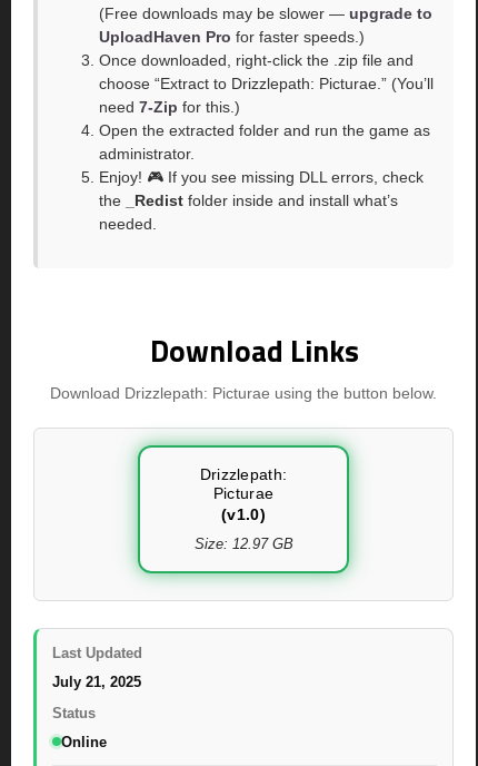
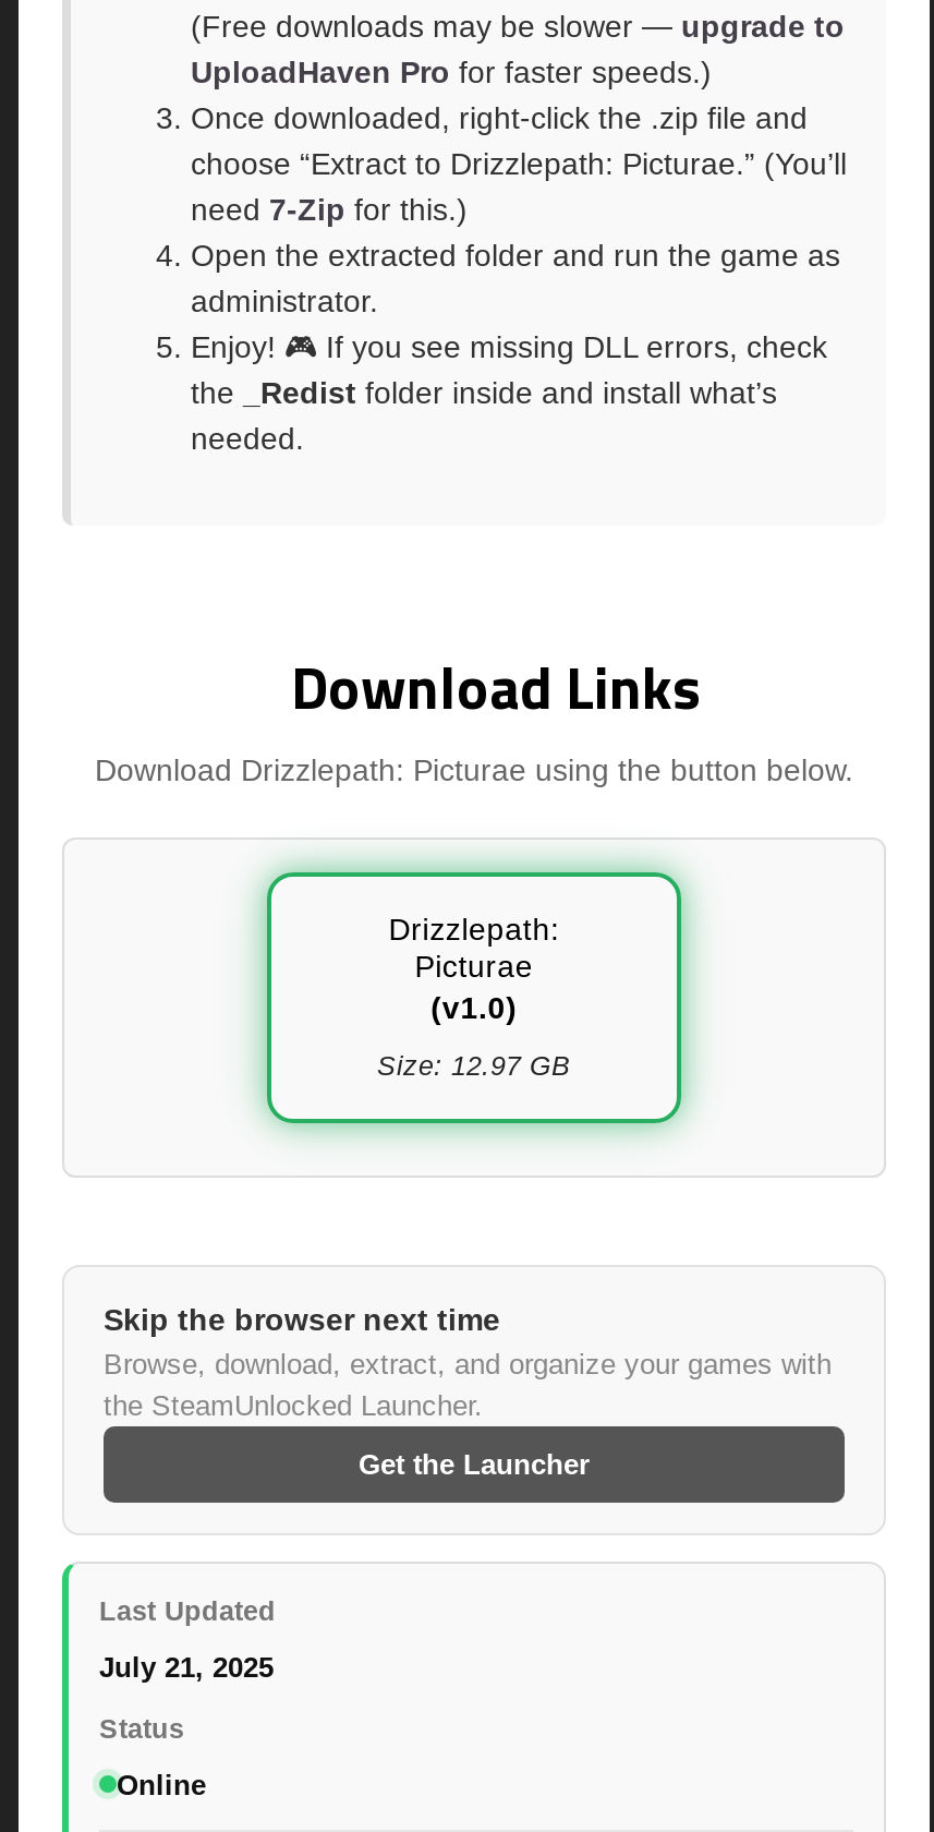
none -> [104,1301,832,1480] Skip the browser next time | Browse, download, extract, and organize your games with | the SteamUnlocked Launcher. | Get the Launcher

